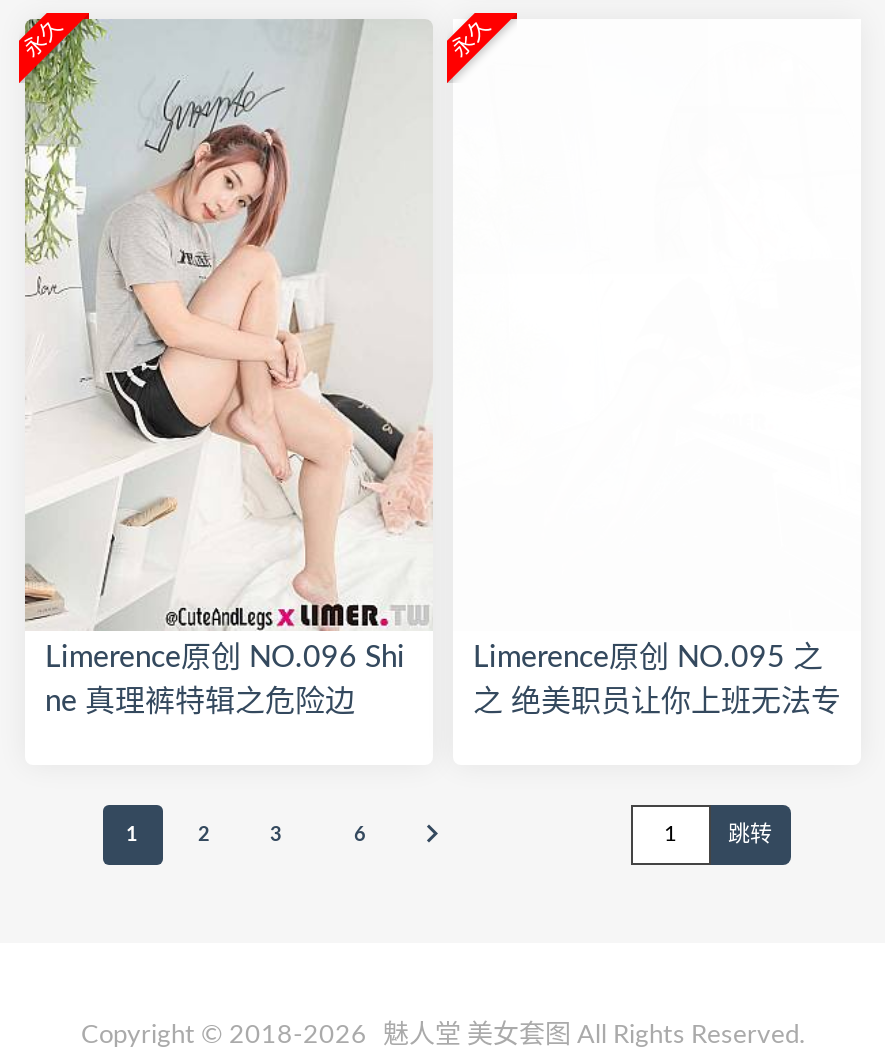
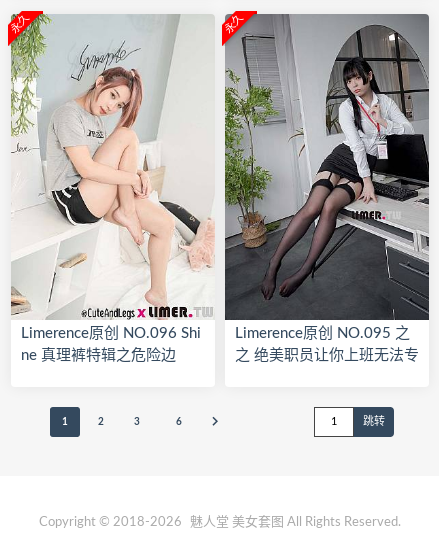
none -> [224,13,430,321] [image]

